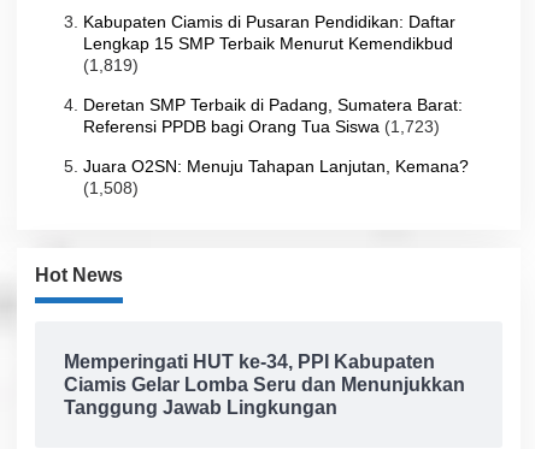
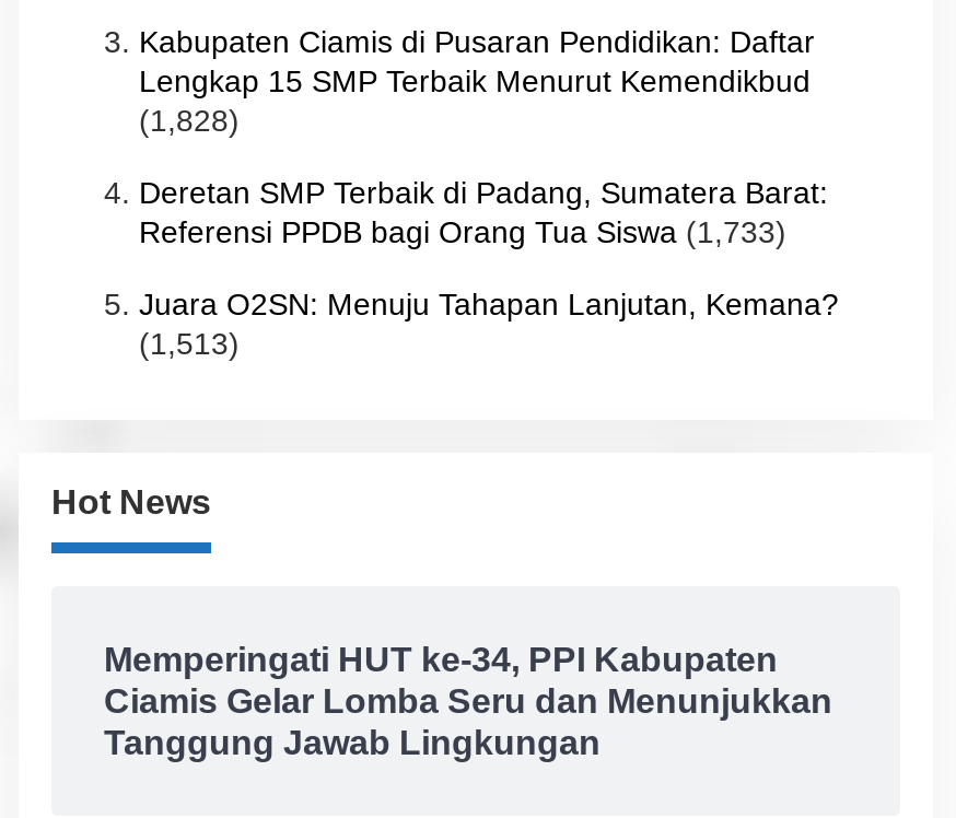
[83,55,139,74] (1,819) -> [139,102,240,137] (1,828)
[83,116,440,136] Referensi PPDB bagi Orang Tua Siswa (1,723) -> [139,213,786,248] Referensi PPDB bagi Orang Tua Siswa (1,733)
[83,178,139,197] (1,508) -> [139,325,240,360] (1,513)

